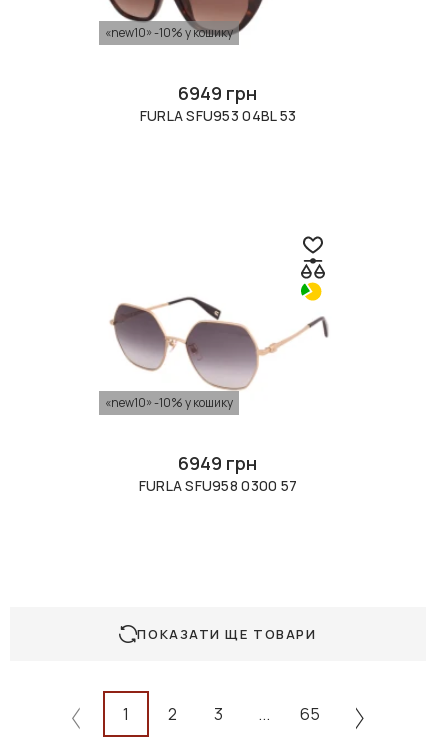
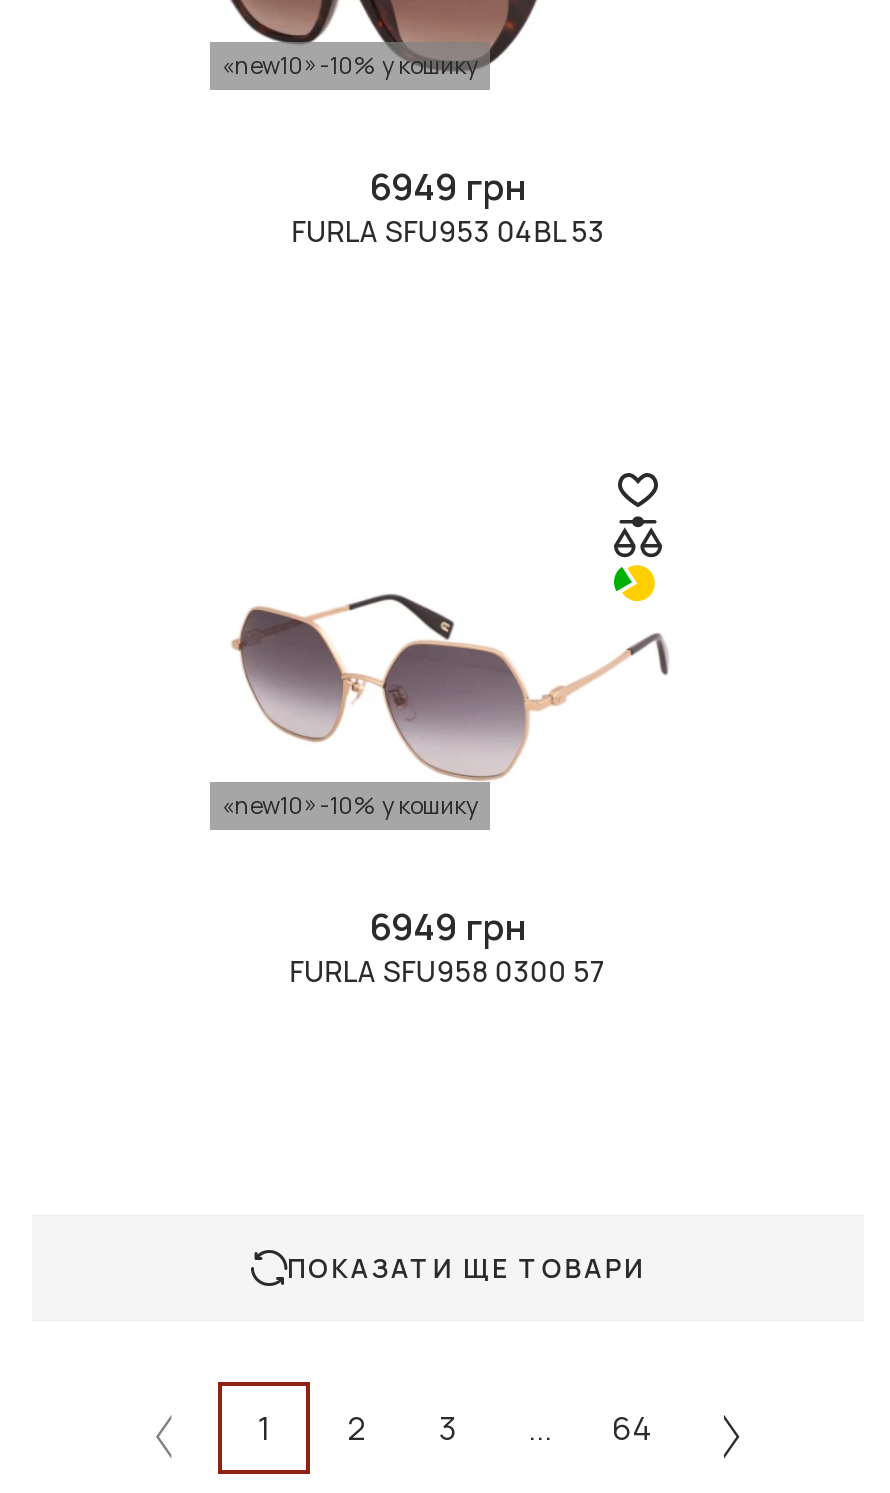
[300,703,320,725] 65 -> [612,1406,652,1450] 64

